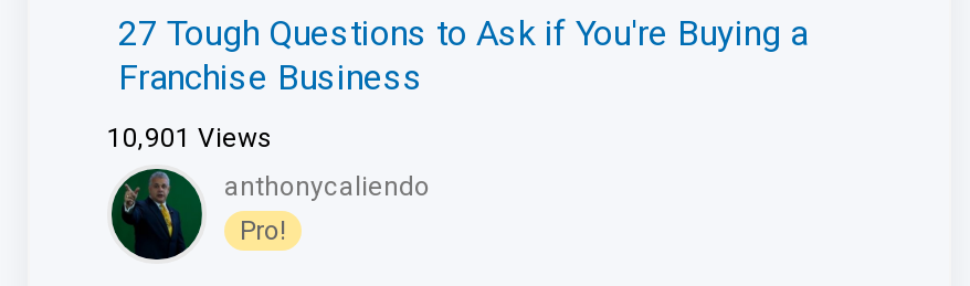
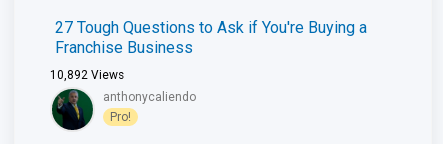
[107,121,271,152] 10,901 Views -> [50,67,124,81] 10,892 Views

